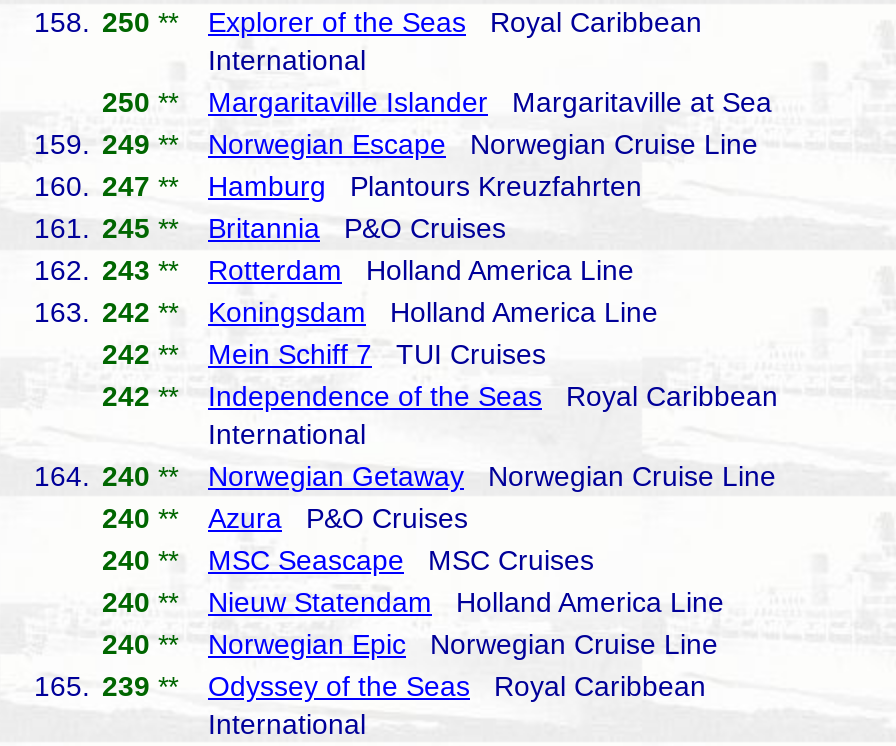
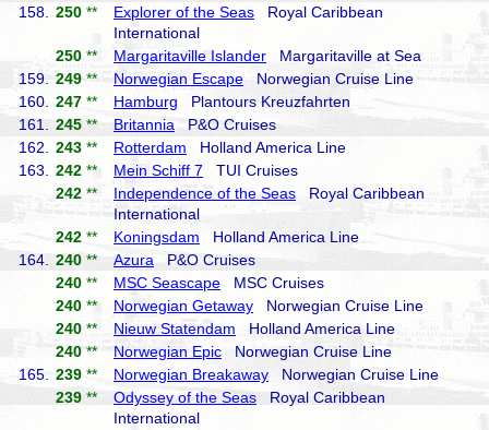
[34,296,658,370] 163. 242 ** Koningsdam Holland America Line | 242 ** Mein Schiff 7 TUI Cruises -> [19,162,298,179] 163. 242 ** Mein Schiff 7 TUI Cruises
moved [102,380,778,450] -> [56,184,425,223]: 242 ** Independence of the Seas Royal Caribbean | International
[34,460,776,534] 164. 240 ** Norwegian Getaway Norwegian Cruise Line | 240 ** Azura P&O Cruises -> [19,228,359,268] 242 ** Koningsdam Holland America Line | 164. 240 ** Azura P&O Cruises
moved [102,544,594,576] -> [56,274,324,291]: 240 ** MSC Seascape MSC Cruises
none -> [56,297,424,314] 240 ** Norwegian Getaway Norwegian Cruise Line
[34,670,706,702] 165. 239 ** Odyssey of the Seas Royal Caribbean -> [19,366,439,406] 165. 239 ** Norwegian Breakaway Norwegian Cruise Line | 239 ** Odyssey of the Seas Royal Caribbean

